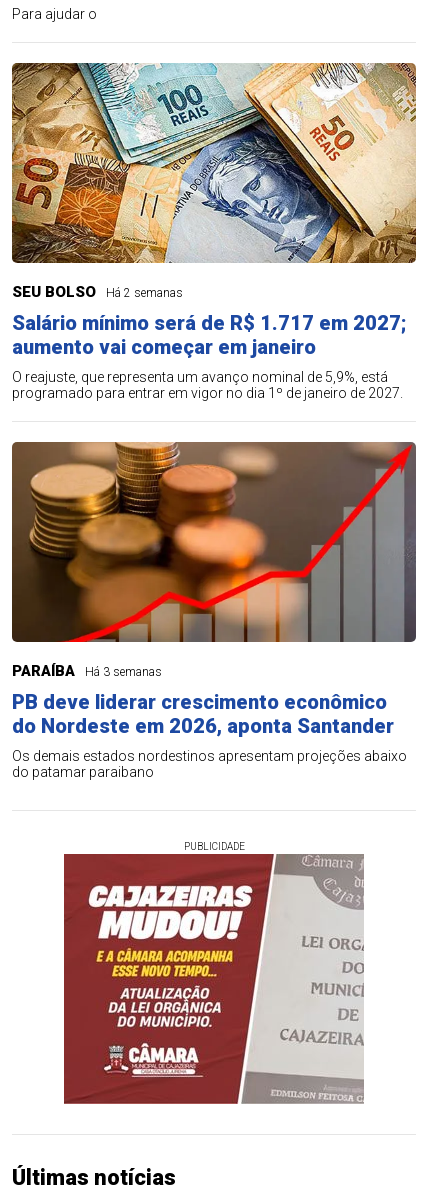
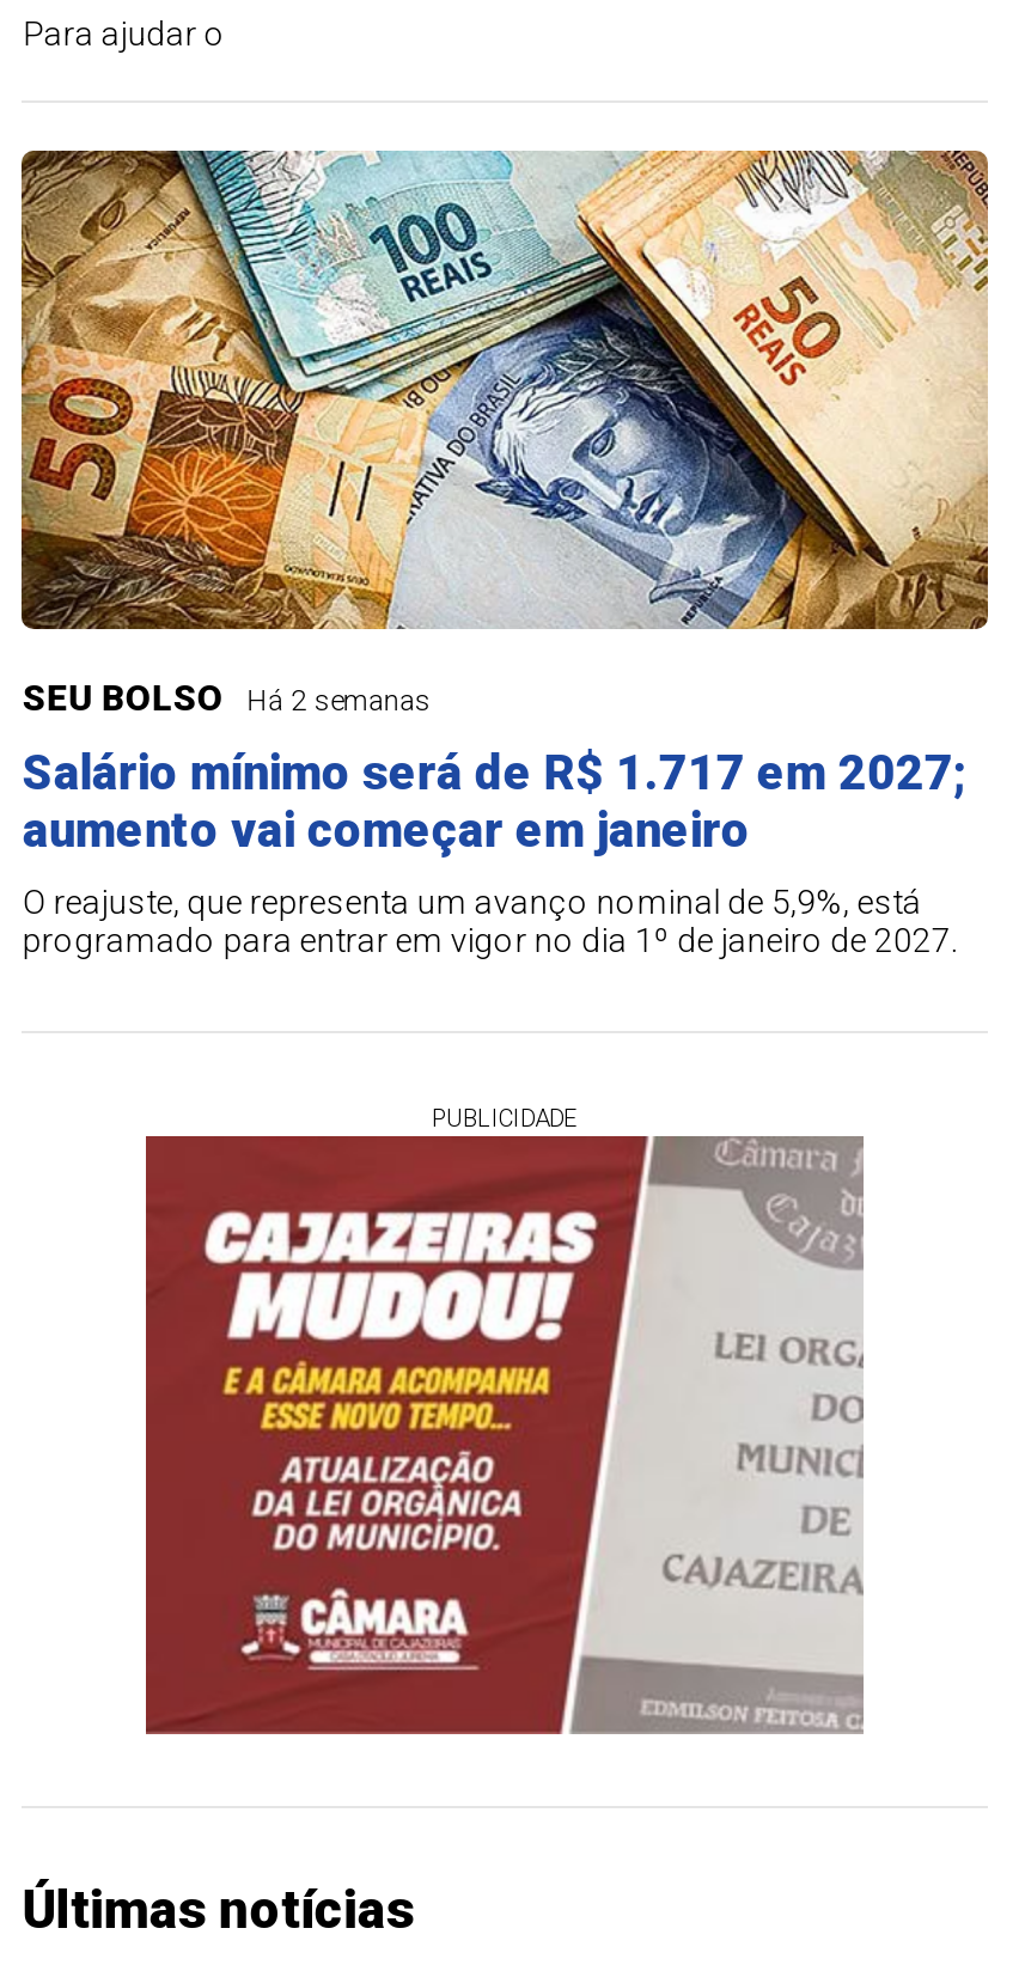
[12,441,417,780] [image] | PARAÍBA | Há 3 semanas | PB deve liderar crescimento econômico | do Nordeste em 2026, aponta Santander | Os demais estados nordestinos apresentam projeções abaixo | do patamar paraibano -> none

